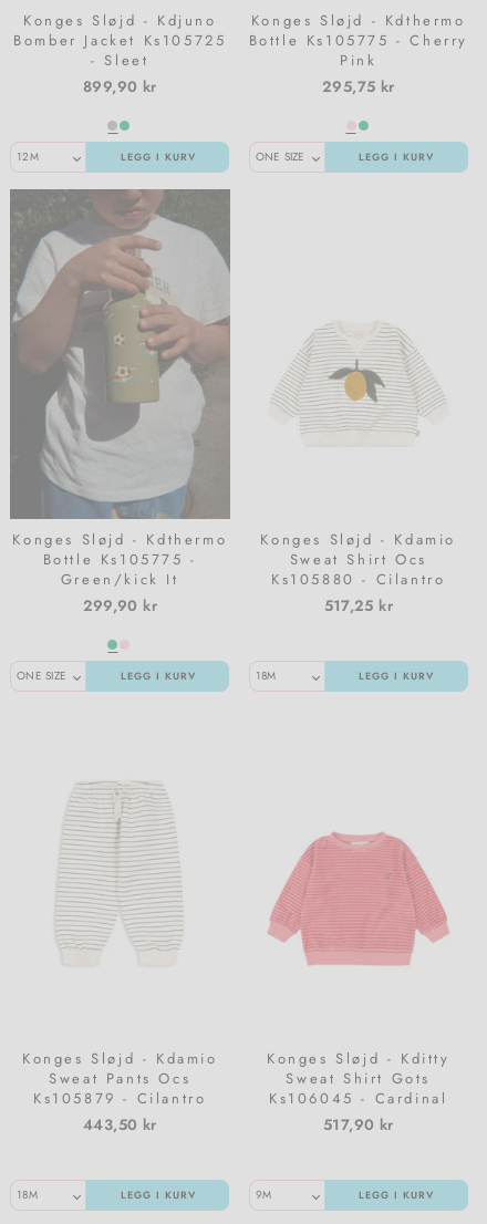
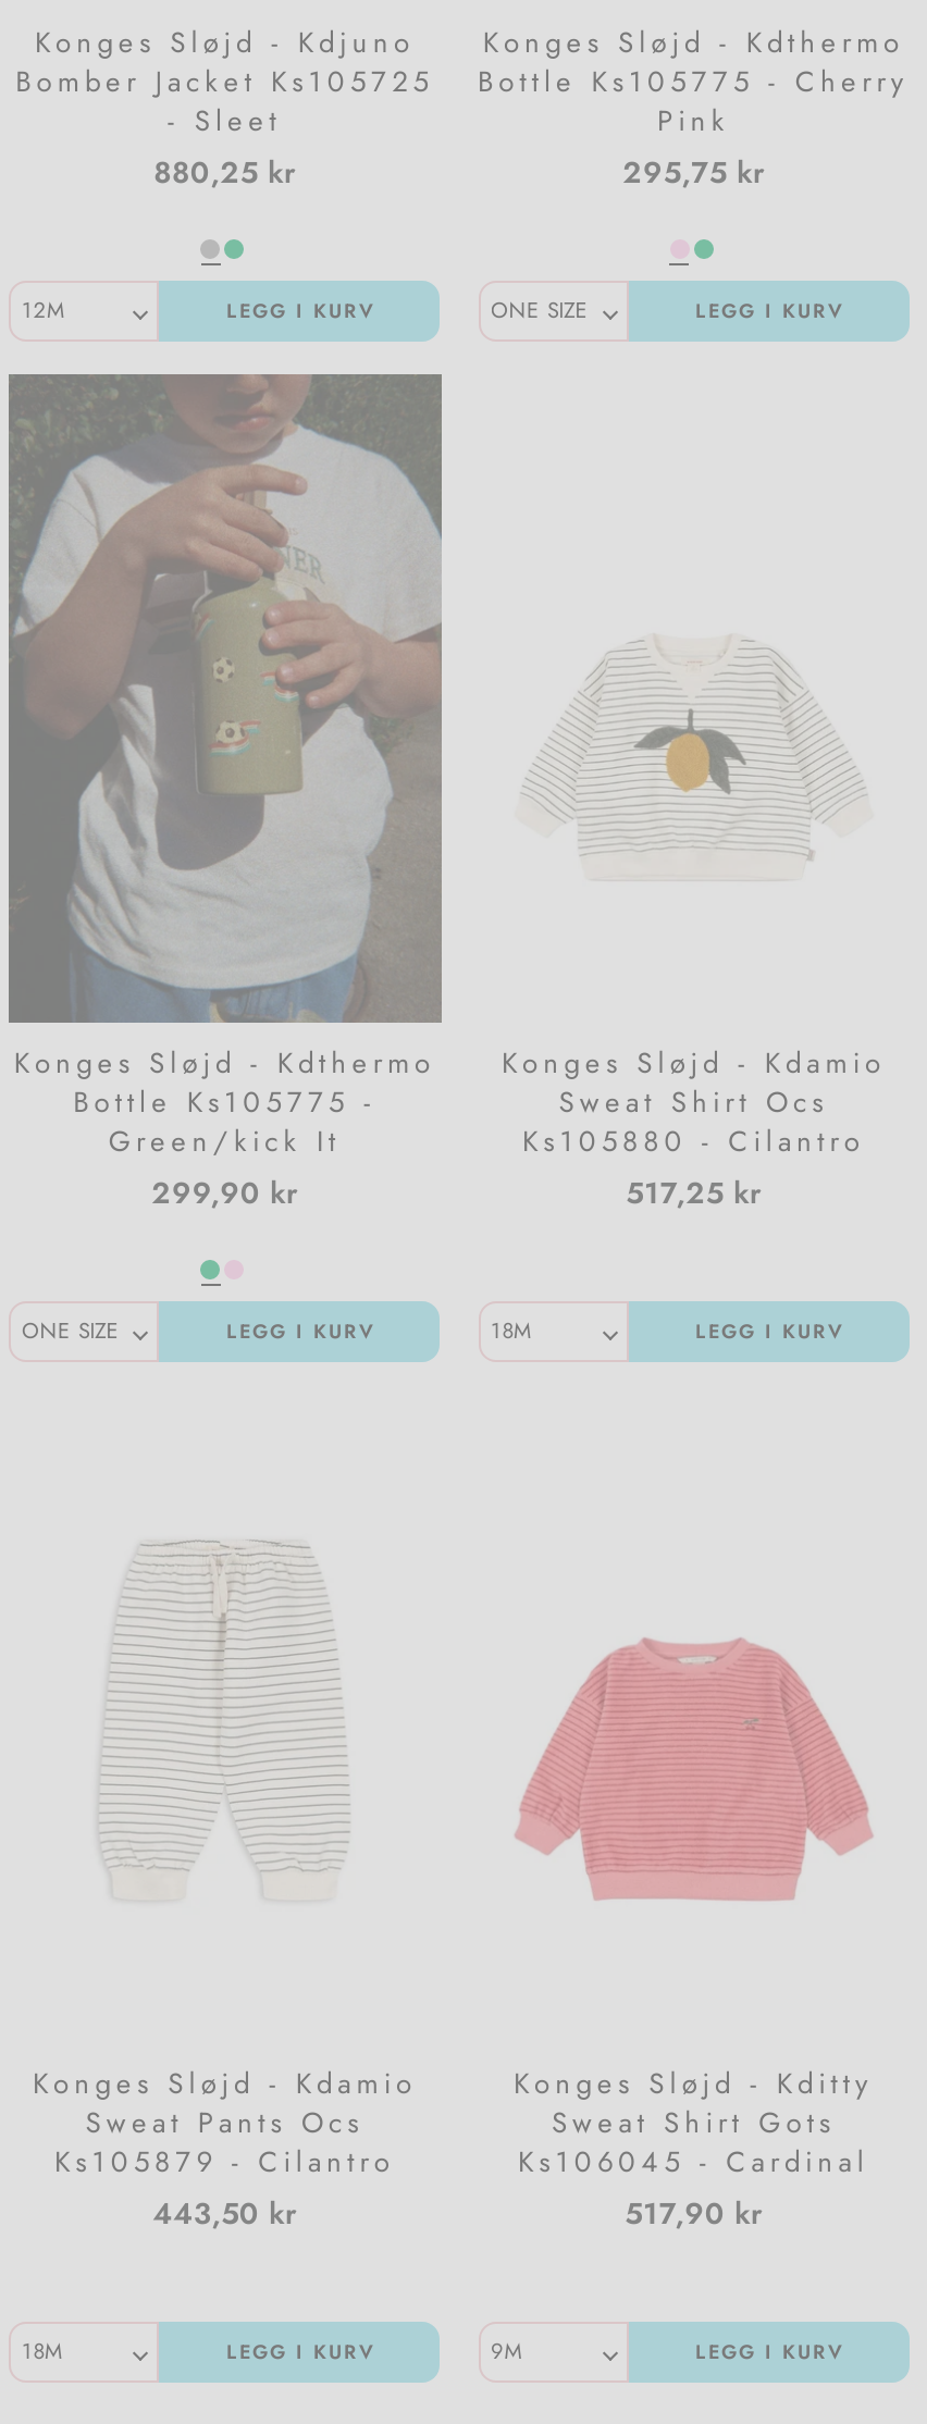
[83,76,157,98] 899,90 kr -> [154,151,296,195] 880,25 kr

